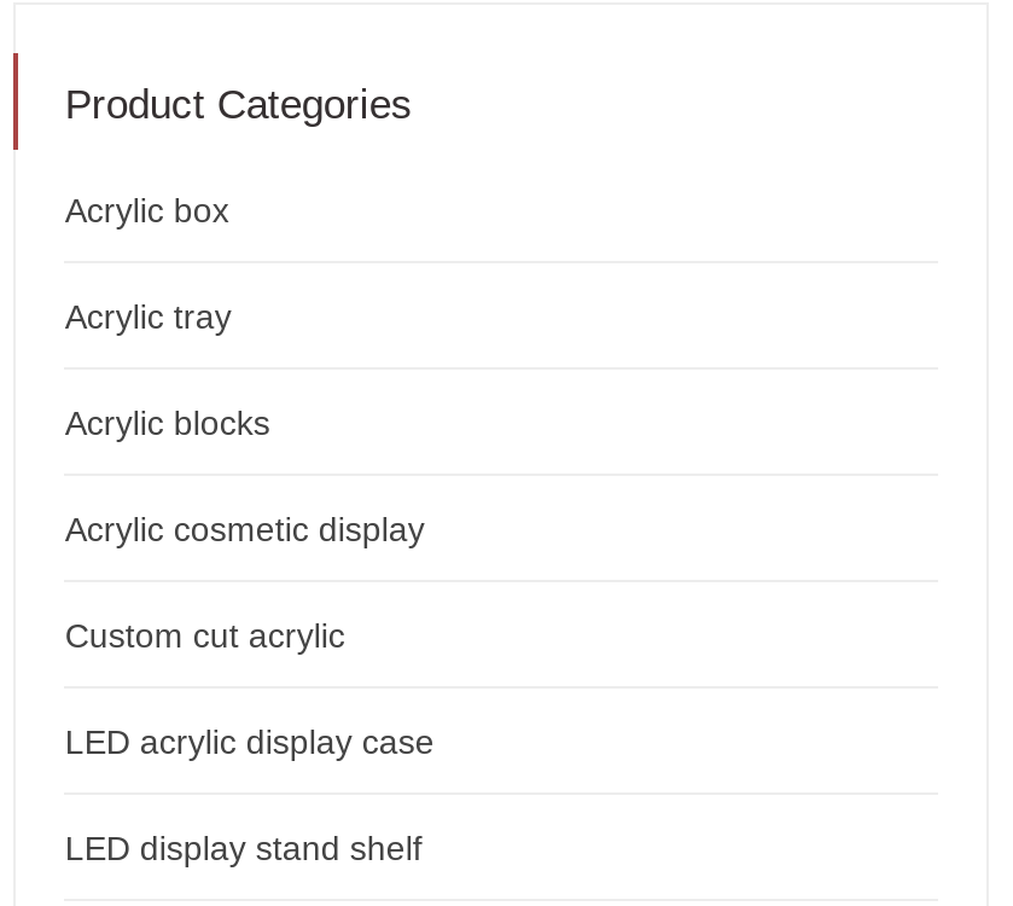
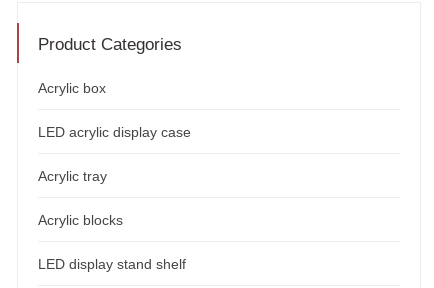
moved [65,296,270,441] -> [38,168,123,228]: Acrylic tray | Acrylic blocks
[65,509,425,654] Acrylic cosmetic display | Custom cut acrylic -> none
moved [65,722,434,760] -> [38,124,191,140]: LED acrylic display case

